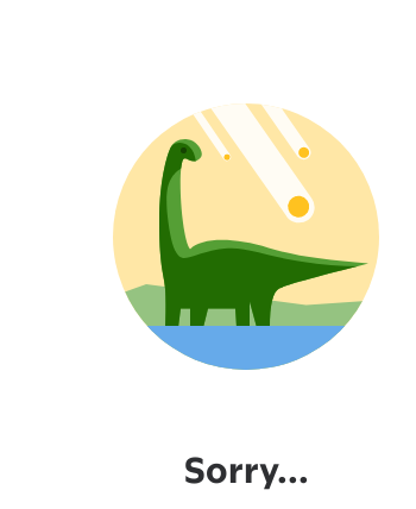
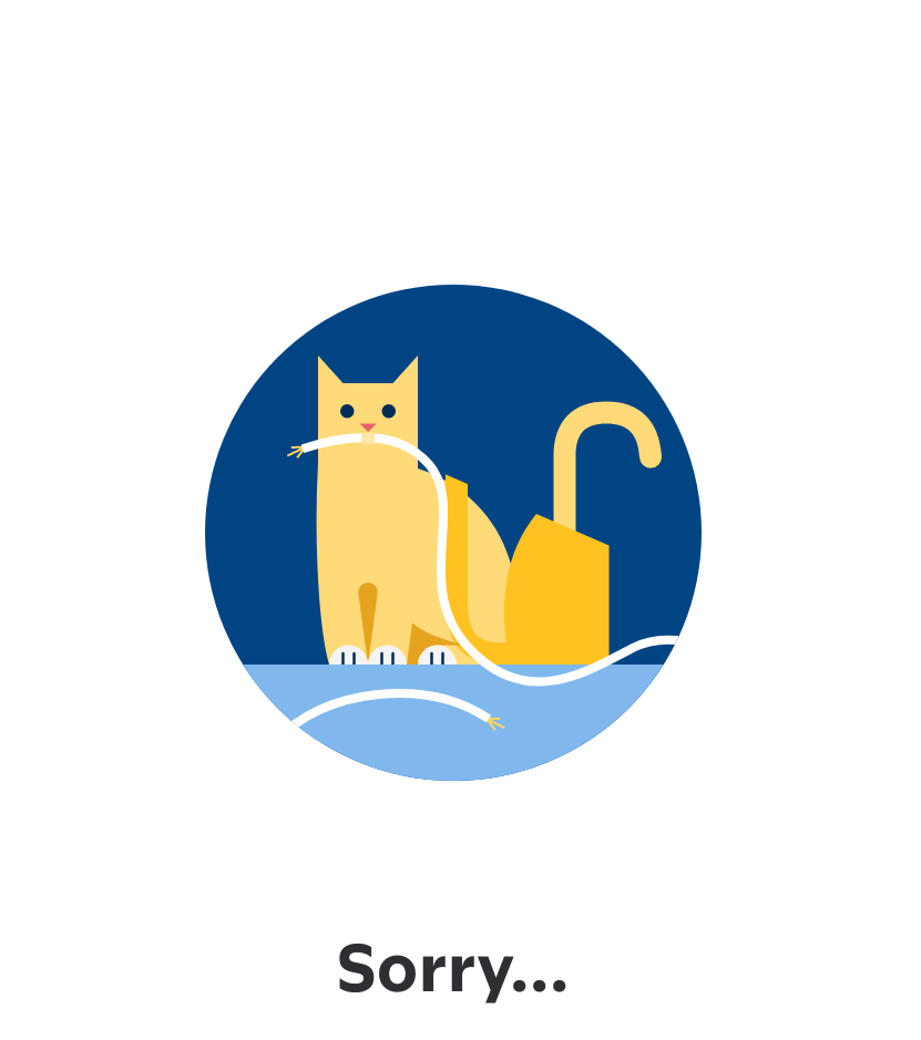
[113,103,379,343] [image] -> [203,282,704,732] [image]

